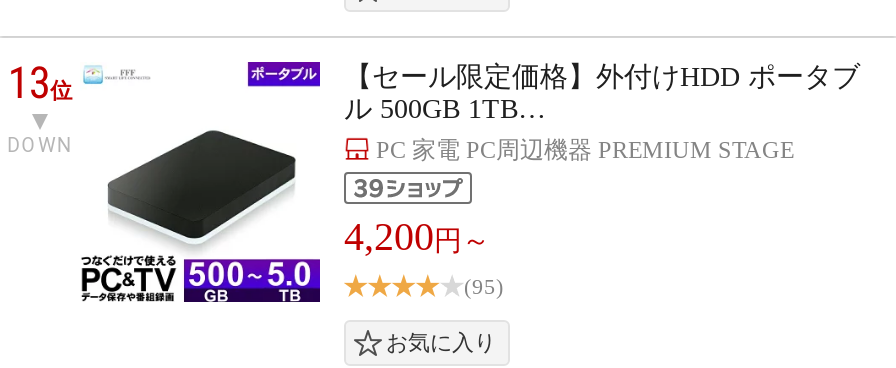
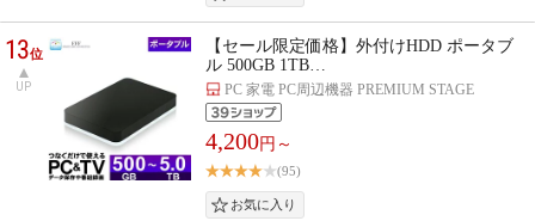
[7,134,73,156] DOWN -> [16,80,32,93] UP

